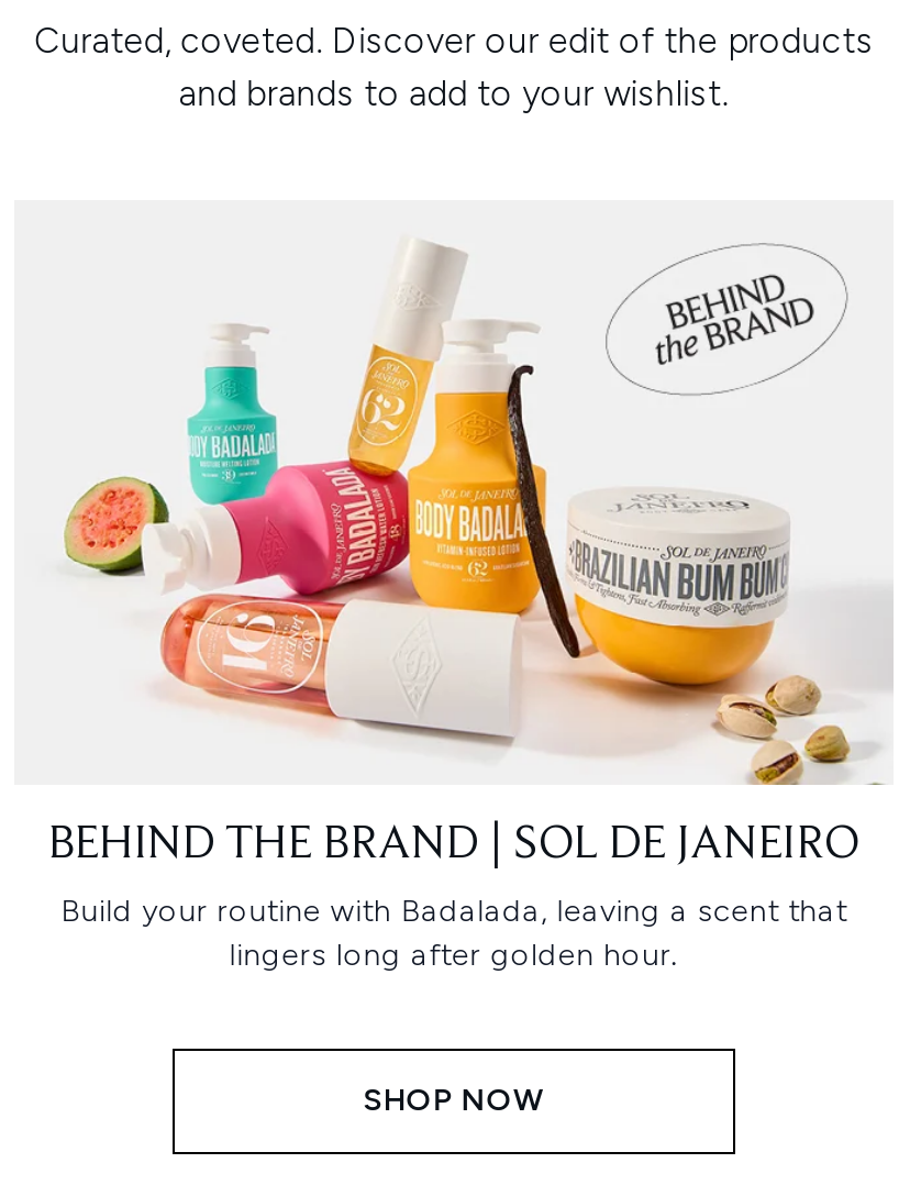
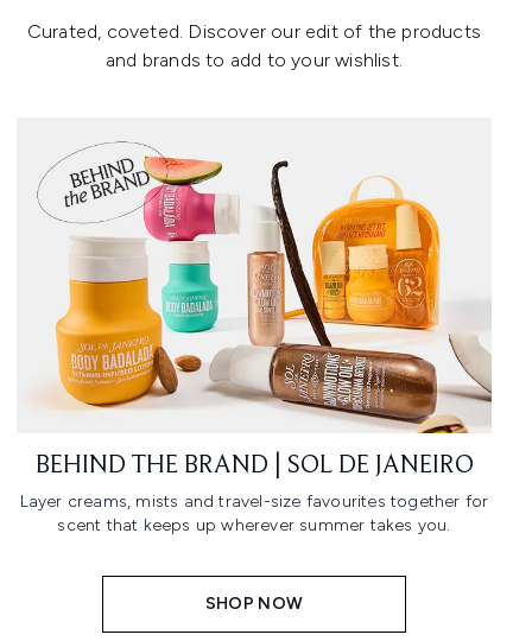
[63,242,894,787] [image] -> [37,141,493,434] [image]
[61,893,847,974] Build your routine with Badalada, leaving a scent that | lingers long after golden hour. -> [20,492,489,536] Layer creams, mists and travel-size favourites together for | scent that keeps up wherever summer takes you.

